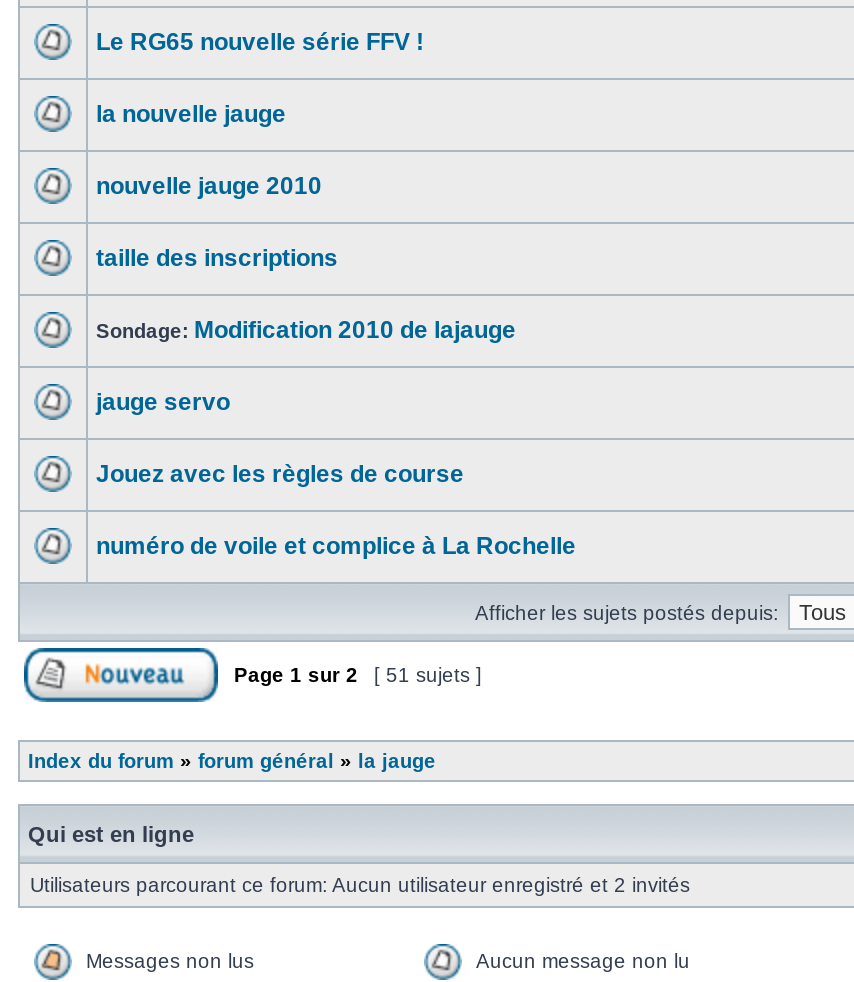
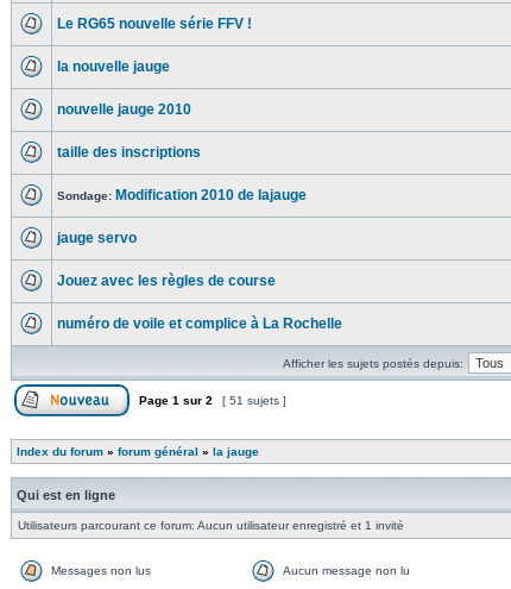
[30,874,690,896] Utilisateurs parcourant ce forum: Aucun utilisateur enregistré et 2 invités -> [18,519,404,532] Utilisateurs parcourant ce forum: Aucun utilisateur enregistré et 1 invité

